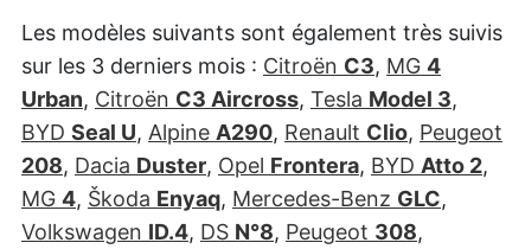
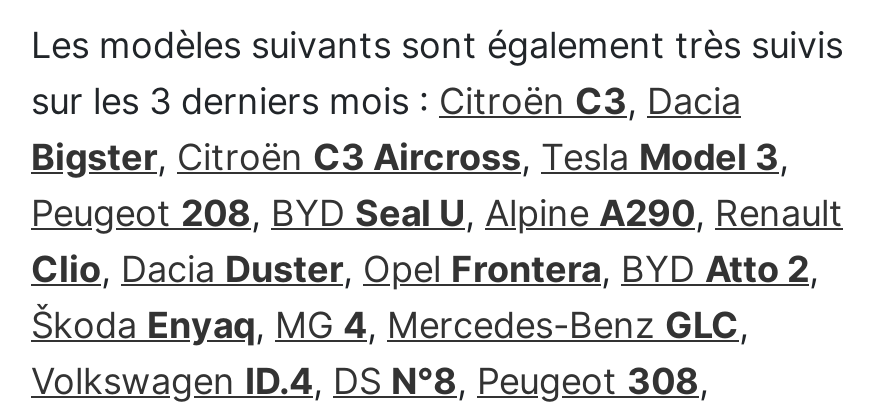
[21,53,502,211] sur les 3 derniers mois : Citroën C3, MG 4 | Urban, Citroën C3 Aircross, Tesla Model 3, | BYD Seal U, Alpine A290, Renault Clio, Peugeot | 208, Dacia Duster, Opel Frontera, BYD Atto 2, | MG 4, Škoda Enyaq, Mercedes-Benz GLC, -> [31,80,843,346] sur les 3 derniers mois : Citroën C3, Dacia | Bigster, Citroën C3 Aircross, Tesla Model 3, | Peugeot 208, BYD Seal U, Alpine A290, Renault | Clio, Dacia Duster, Opel Frontera, BYD Atto 2, | Škoda Enyaq, MG 4, Mercedes-Benz GLC,

